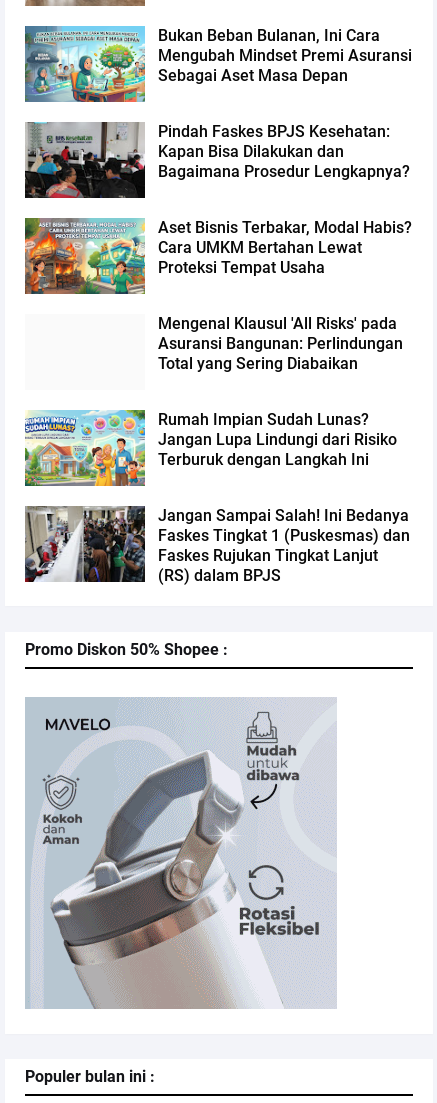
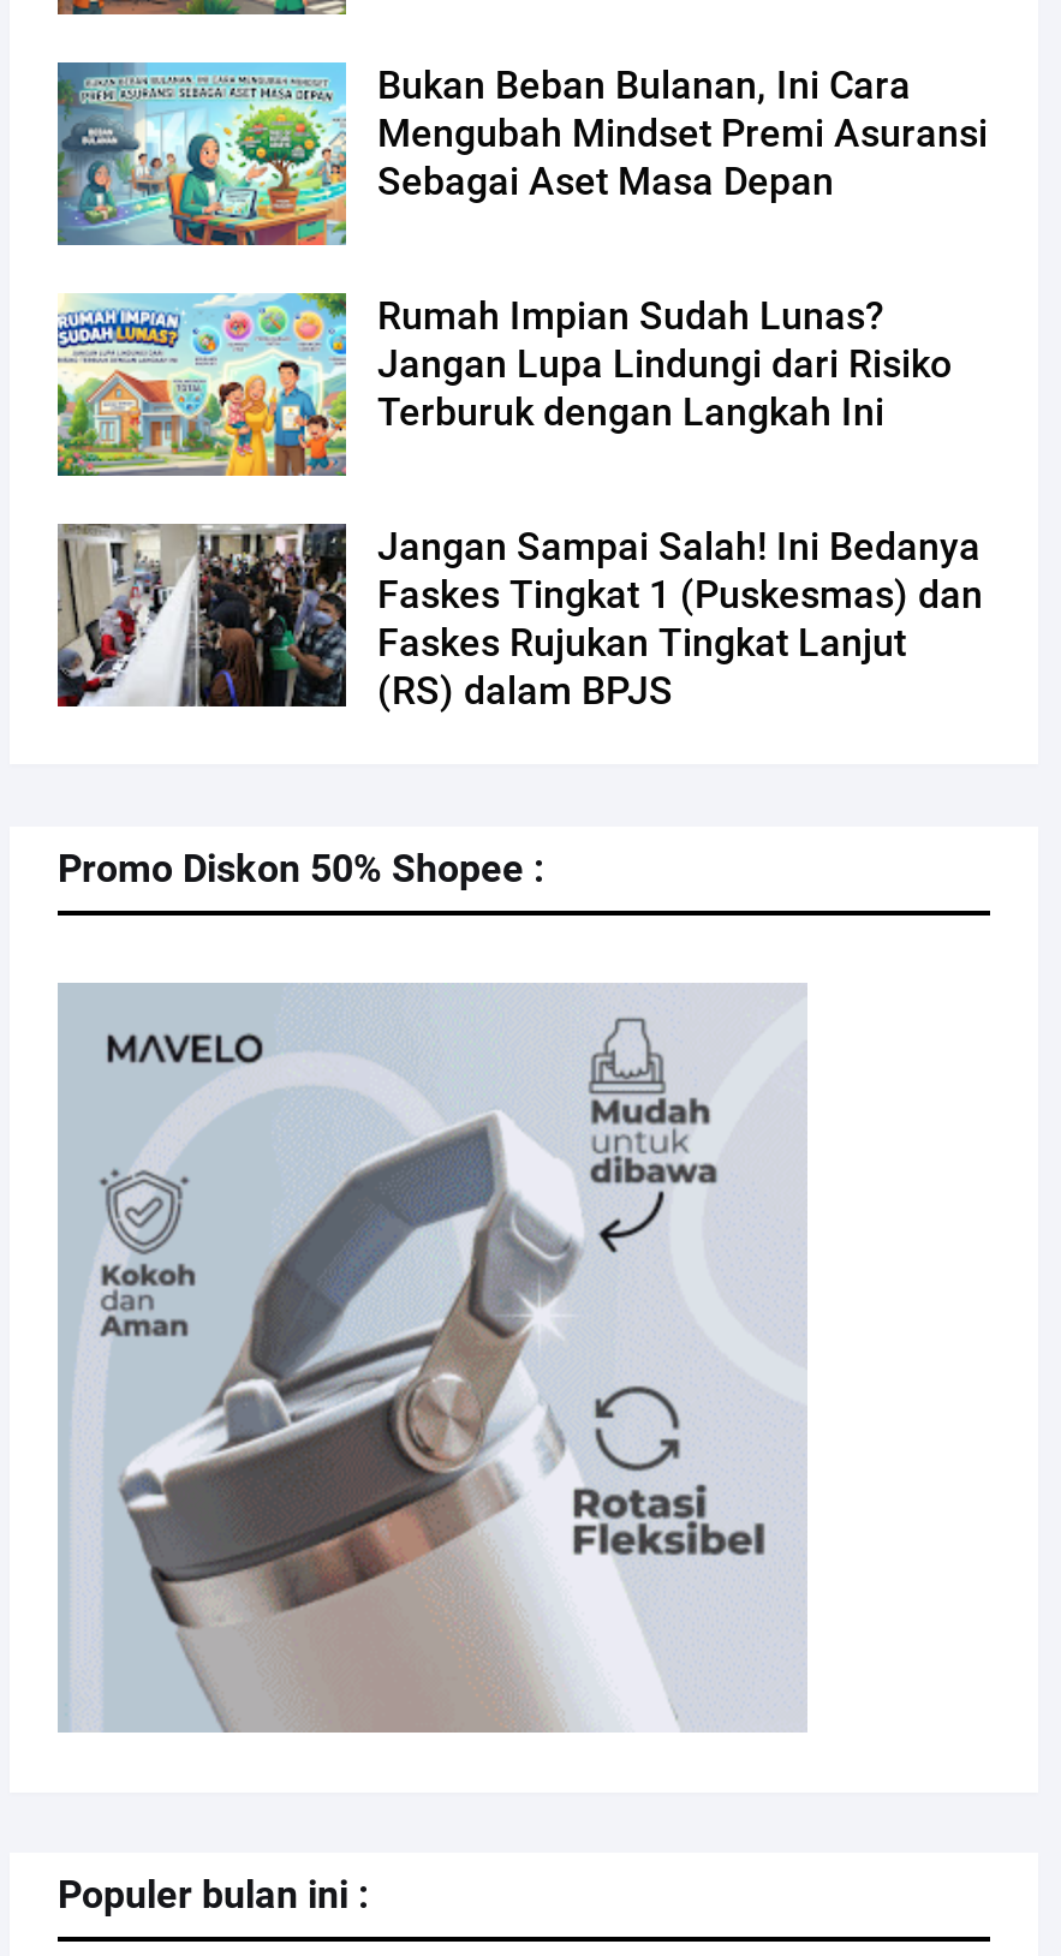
[24,121,412,373] [image] | Pindah Faskes BPJS Kesehatan: | Kapan Bisa Dilakukan dan | Bagaimana Prosedur Lengkapnya? | Aset Bisnis Terbakar, Modal Habis? | Cara UMKM Bertahan Lewat | Proteksi Tempat Usaha | Mengenal Klausul 'All Risks' pada | Asuransi Bangunan: Perlindungan | Total yang Sering Diabaikan -> none
[25,217,144,289] [image] -> none

